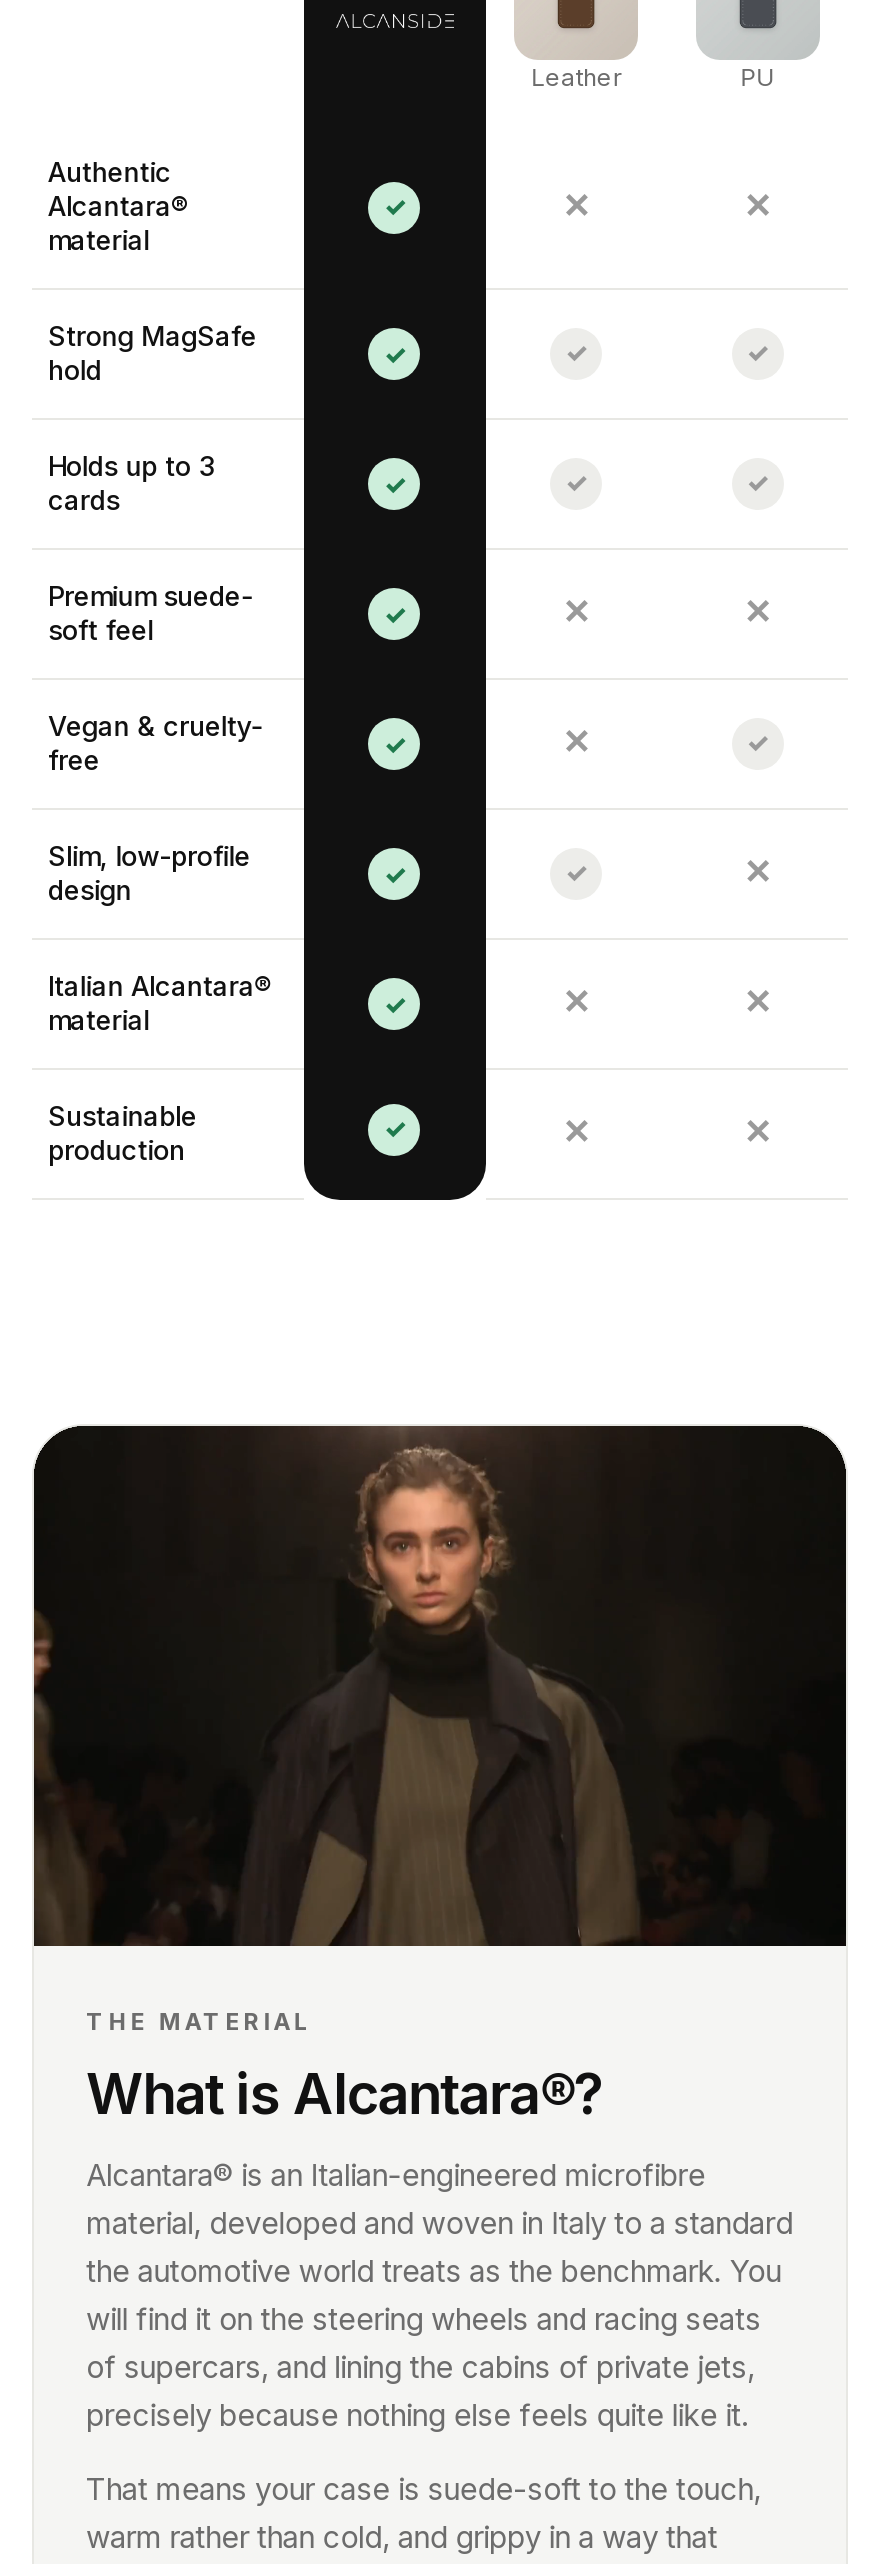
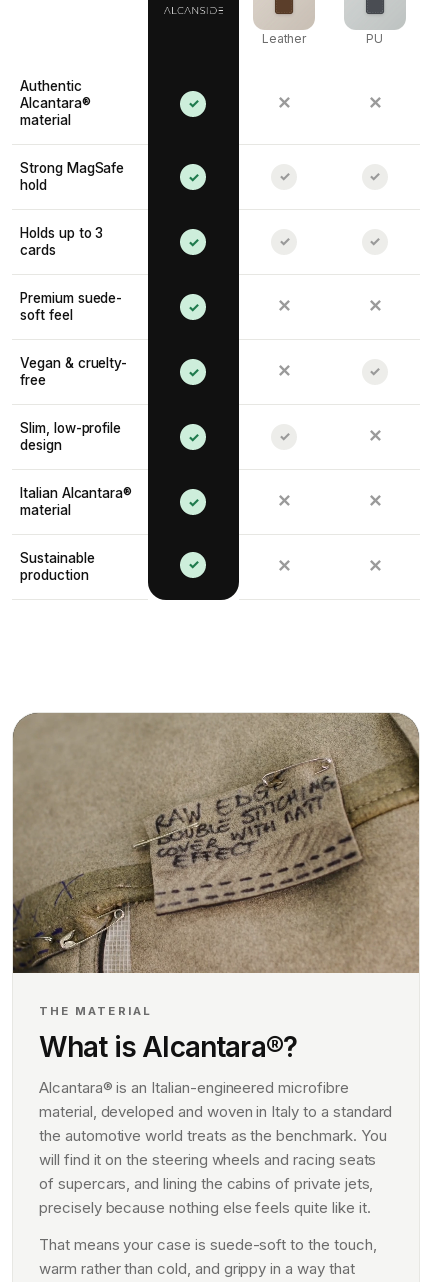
[32,1424,848,1948] [image] -> [12,712,420,974] [image]

